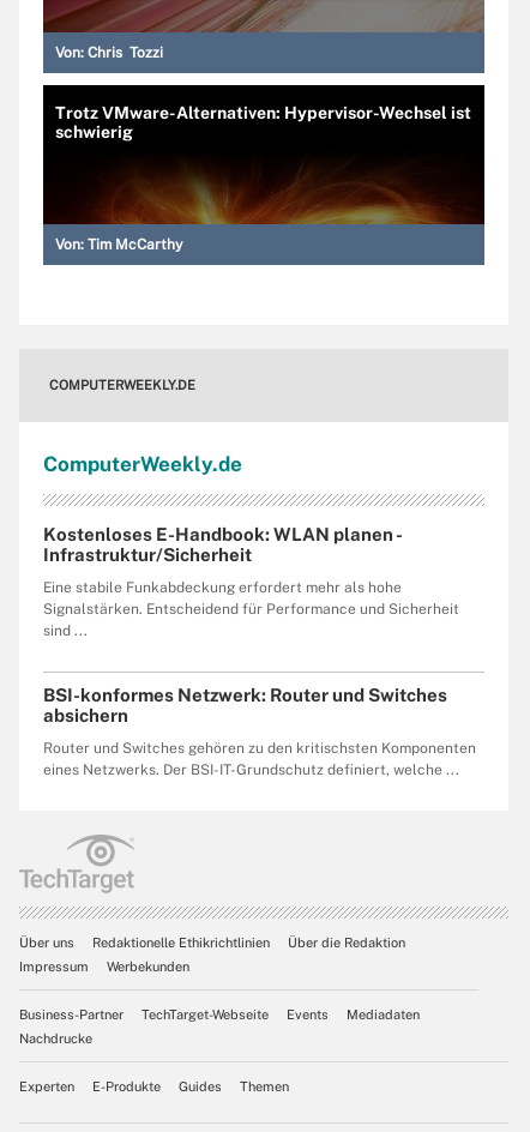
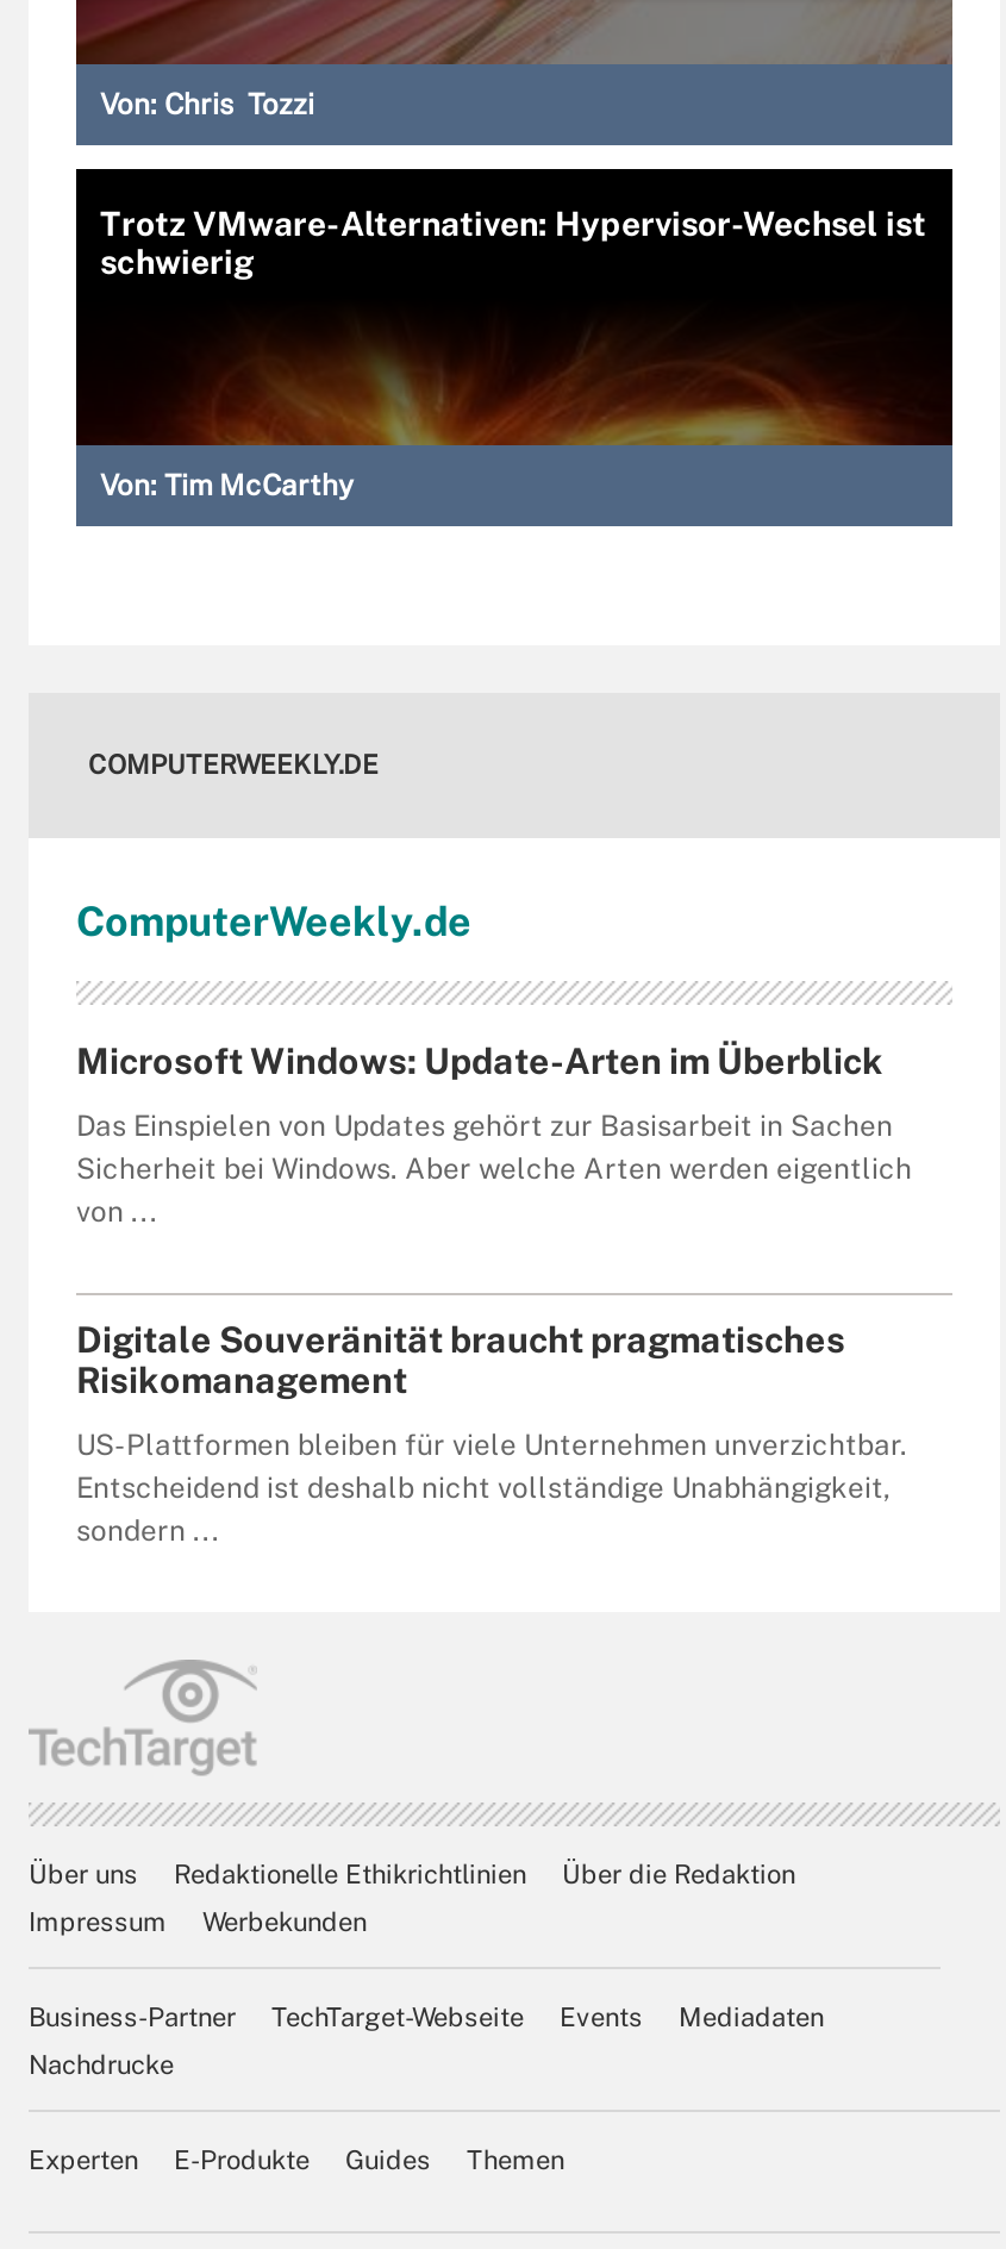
[43,524,402,565] Kostenloses E-Handbook: WLAN planen - | Infrastruktur/Sicherheit -> [76,1041,883,1081] Microsoft Windows: Update-Arten im Überblick
[43,579,459,639] Eine stabile Funkabdeckung erfordert mehr als hohe | Signalstärken. Entscheidend für Performance und Sicherheit | sind ... -> [76,1110,912,1229] Das Einspielen von Updates gehört zur Basisarbeit in Sachen | Sicherheit bei Windows. Aber welche Arten werden eigentlich | von ...
[43,685,447,725] BSI-konformes Netzwerk: Router und Switches | absichern -> [76,1319,845,1400] Digitale Souveränität braucht pragmatisches | Risikomanagement
[43,740,476,778] Router und Switches gehören zu den kritischsten Komponenten | eines Netzwerks. Der BSI-IT-Grundschutz definiert, welche ... -> [76,1429,907,1548] US-Plattformen bleiben für viele Unternehmen unverzichtbar. | Entscheidend ist deshalb nicht vollständige Unabhängigkeit, | sondern ...

